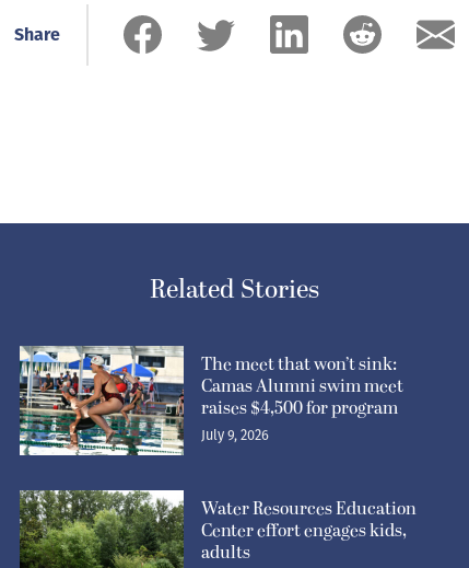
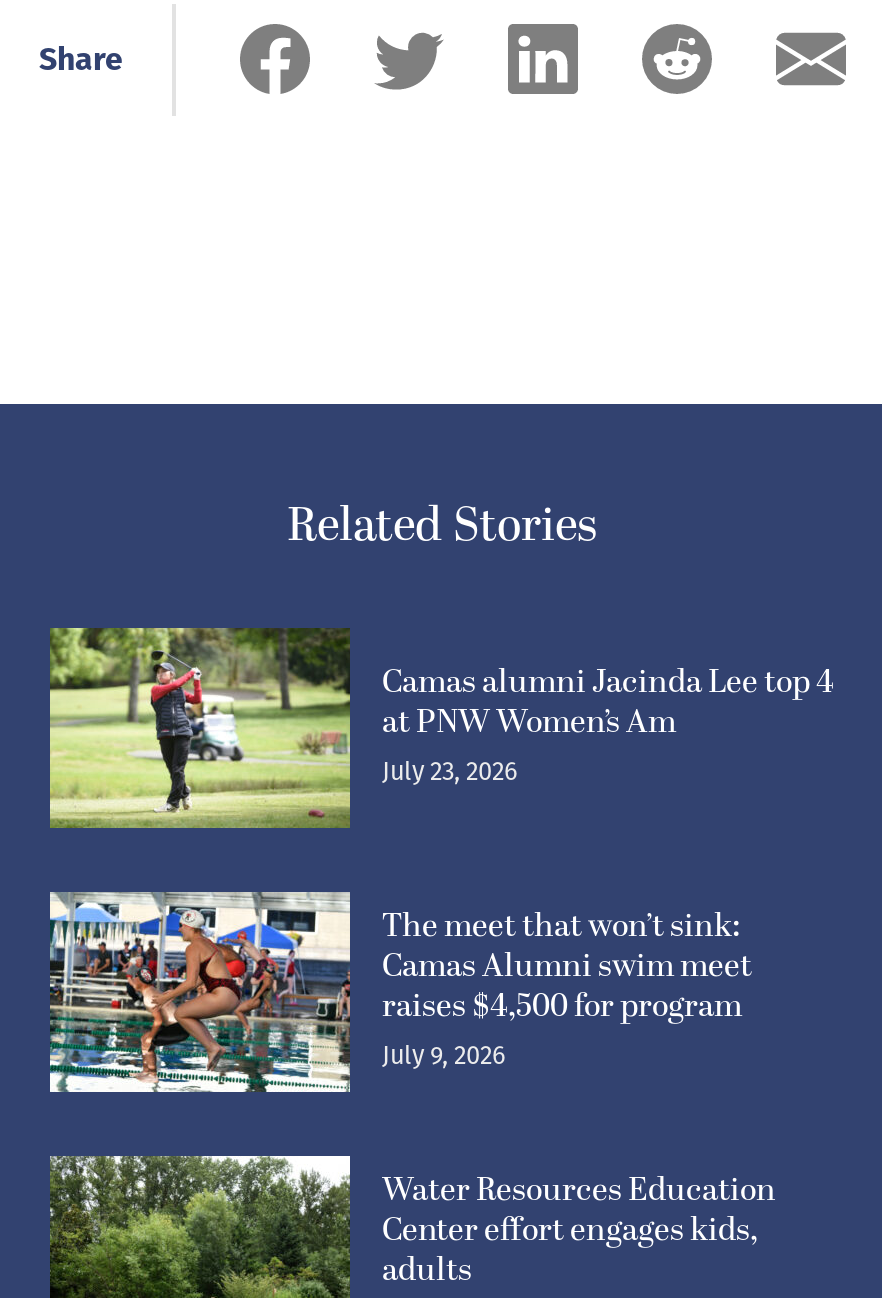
none -> [48,626,834,828] [image] | Camas alumni Jacinda Lee top 4 | at PNW Women’s Am | July 23, 2026

